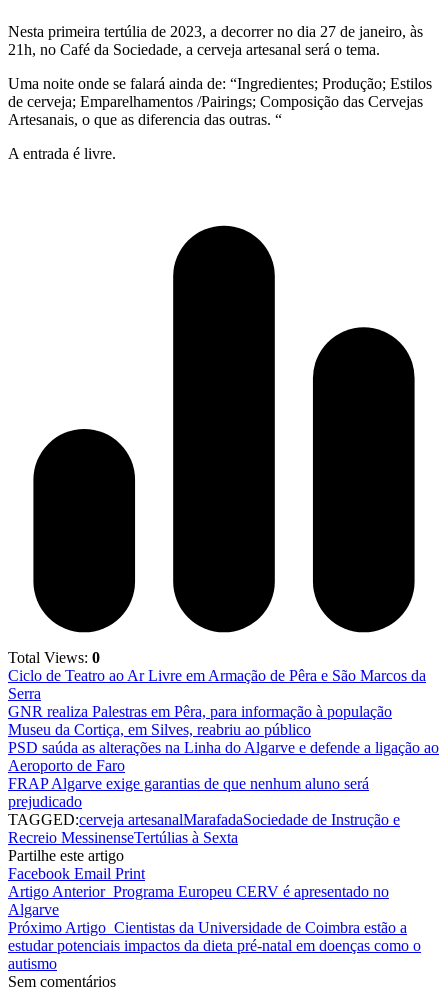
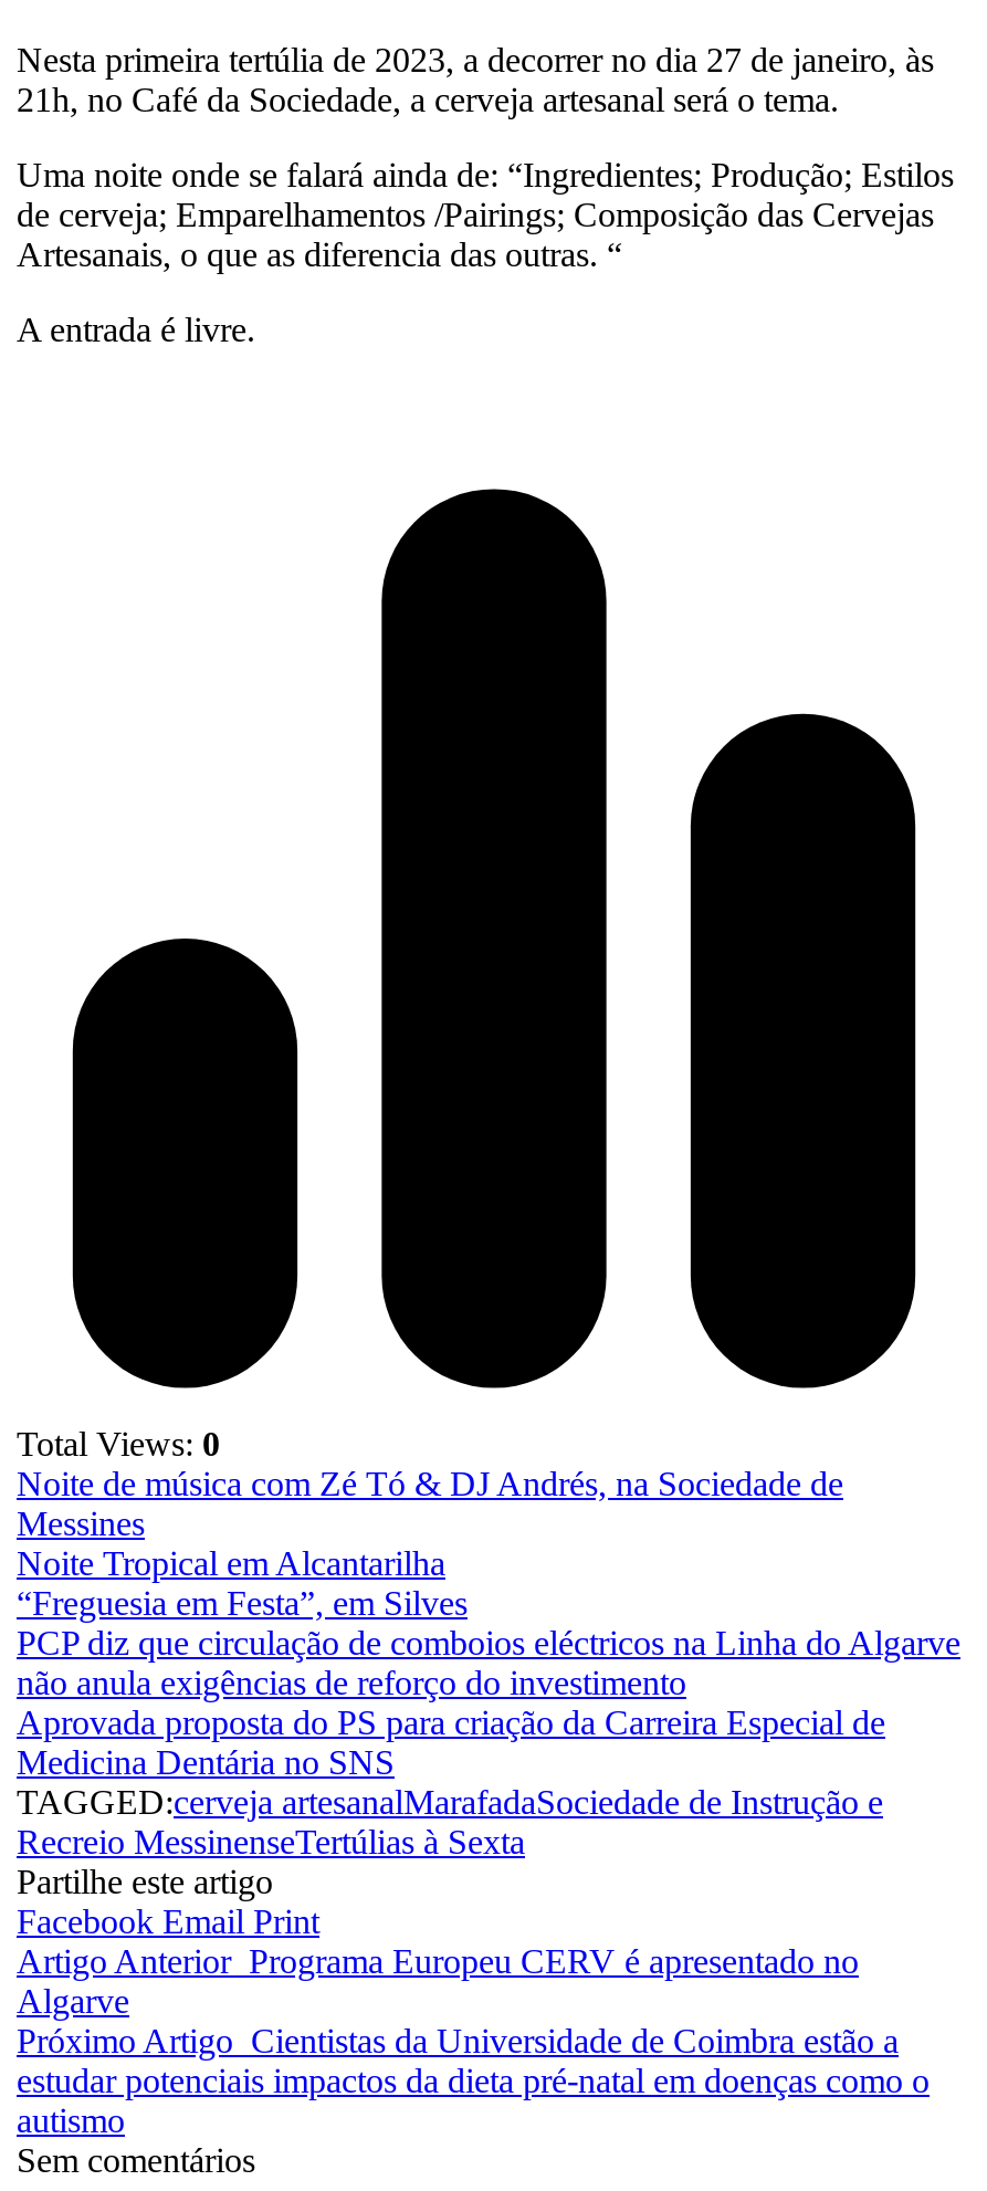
[8,667,439,810] Ciclo de Teatro ao Ar Livre em Armação de Pêra e São Marcos da | Serra | GNR realiza Palestras em Pêra, para informação à população | Museu da Cortiça, em Silves, reabriu ao público | PSD saúda as alterações na Linha do Algarve e defende a ligação ao | Aeroporto de Faro | FRAP Algarve exige garantias de que nenhum aluno será | prejudicado -> [17,1464,960,1780] Noite de música com Zé Tó & DJ Andrés, na Sociedade de | Messines | Noite Tropical em Alcantarilha | “Freguesia em Festa”, em Silves | PCP diz que circulação de comboios eléctricos na Linha do Algarve | não anula exigências de reforço do investimento | Aprovada proposta do PS para criação da Carreira Especial de | Medicina Dentária no SNS

